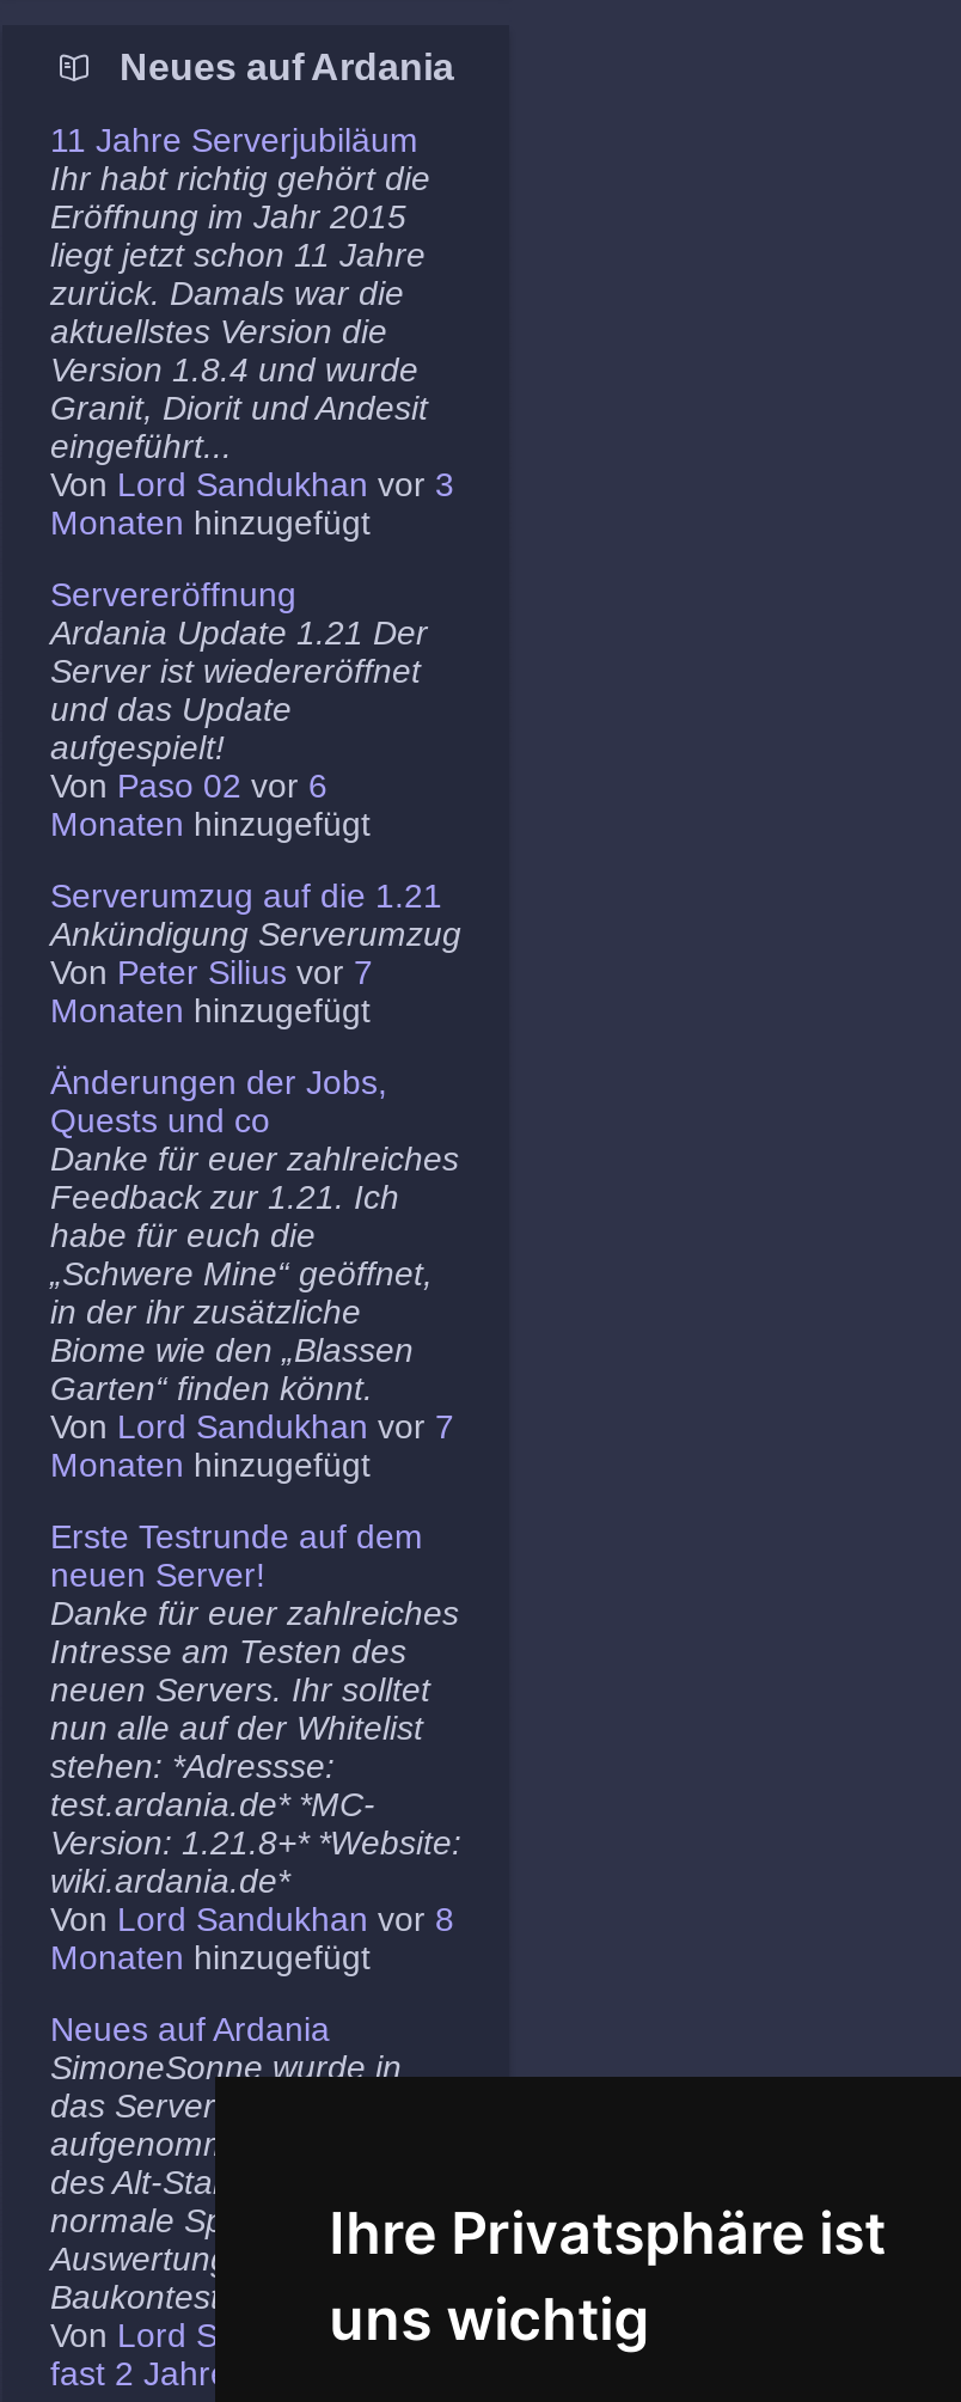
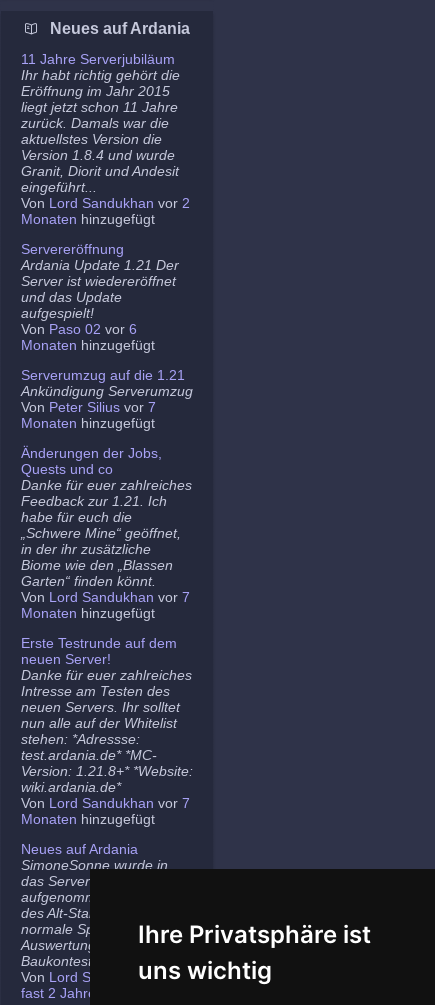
[50,464,454,503] Von Lord Sandukhan vor 3 -> [21,195,190,211] Von Lord Sandukhan vor 2
[50,1899,454,1937] Von Lord Sandukhan vor 8 -> [21,795,190,811] Von Lord Sandukhan vor 7

